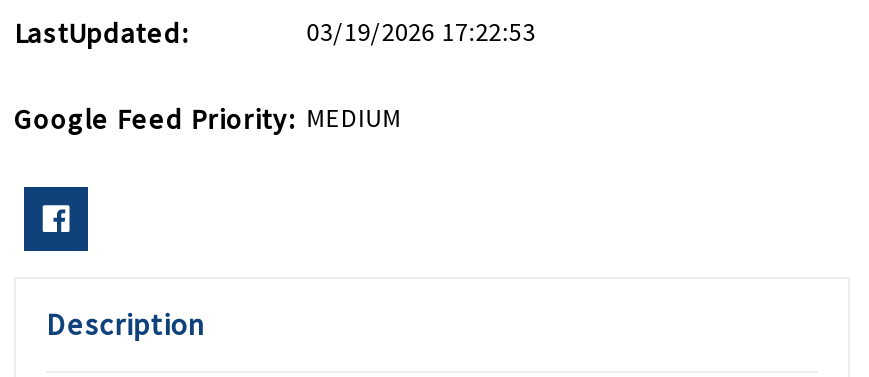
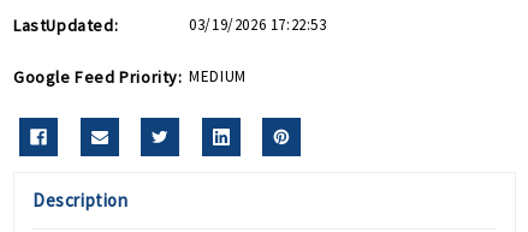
none -> [79,117,120,157] [image]
none -> [140,117,180,157] [image]
none -> [201,117,242,157] [image]
none -> [261,117,302,157] [image]

